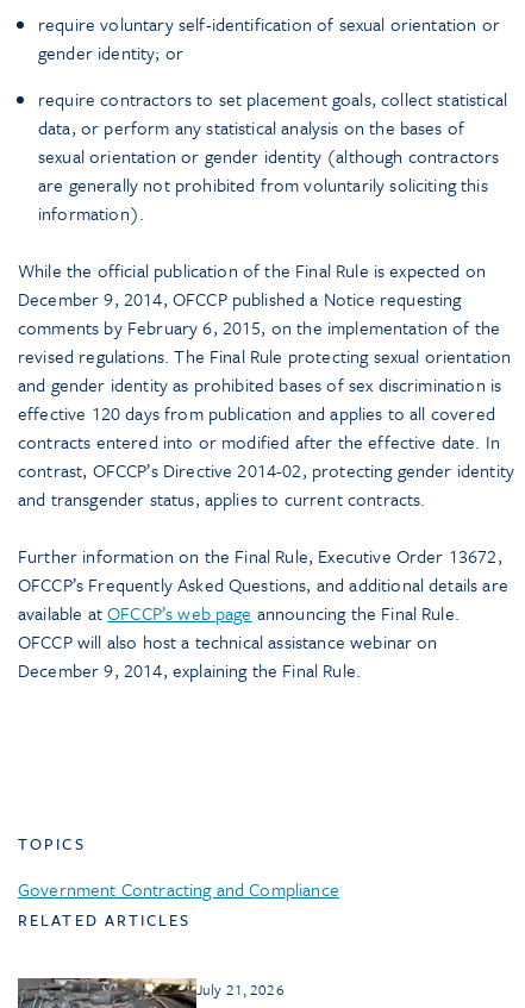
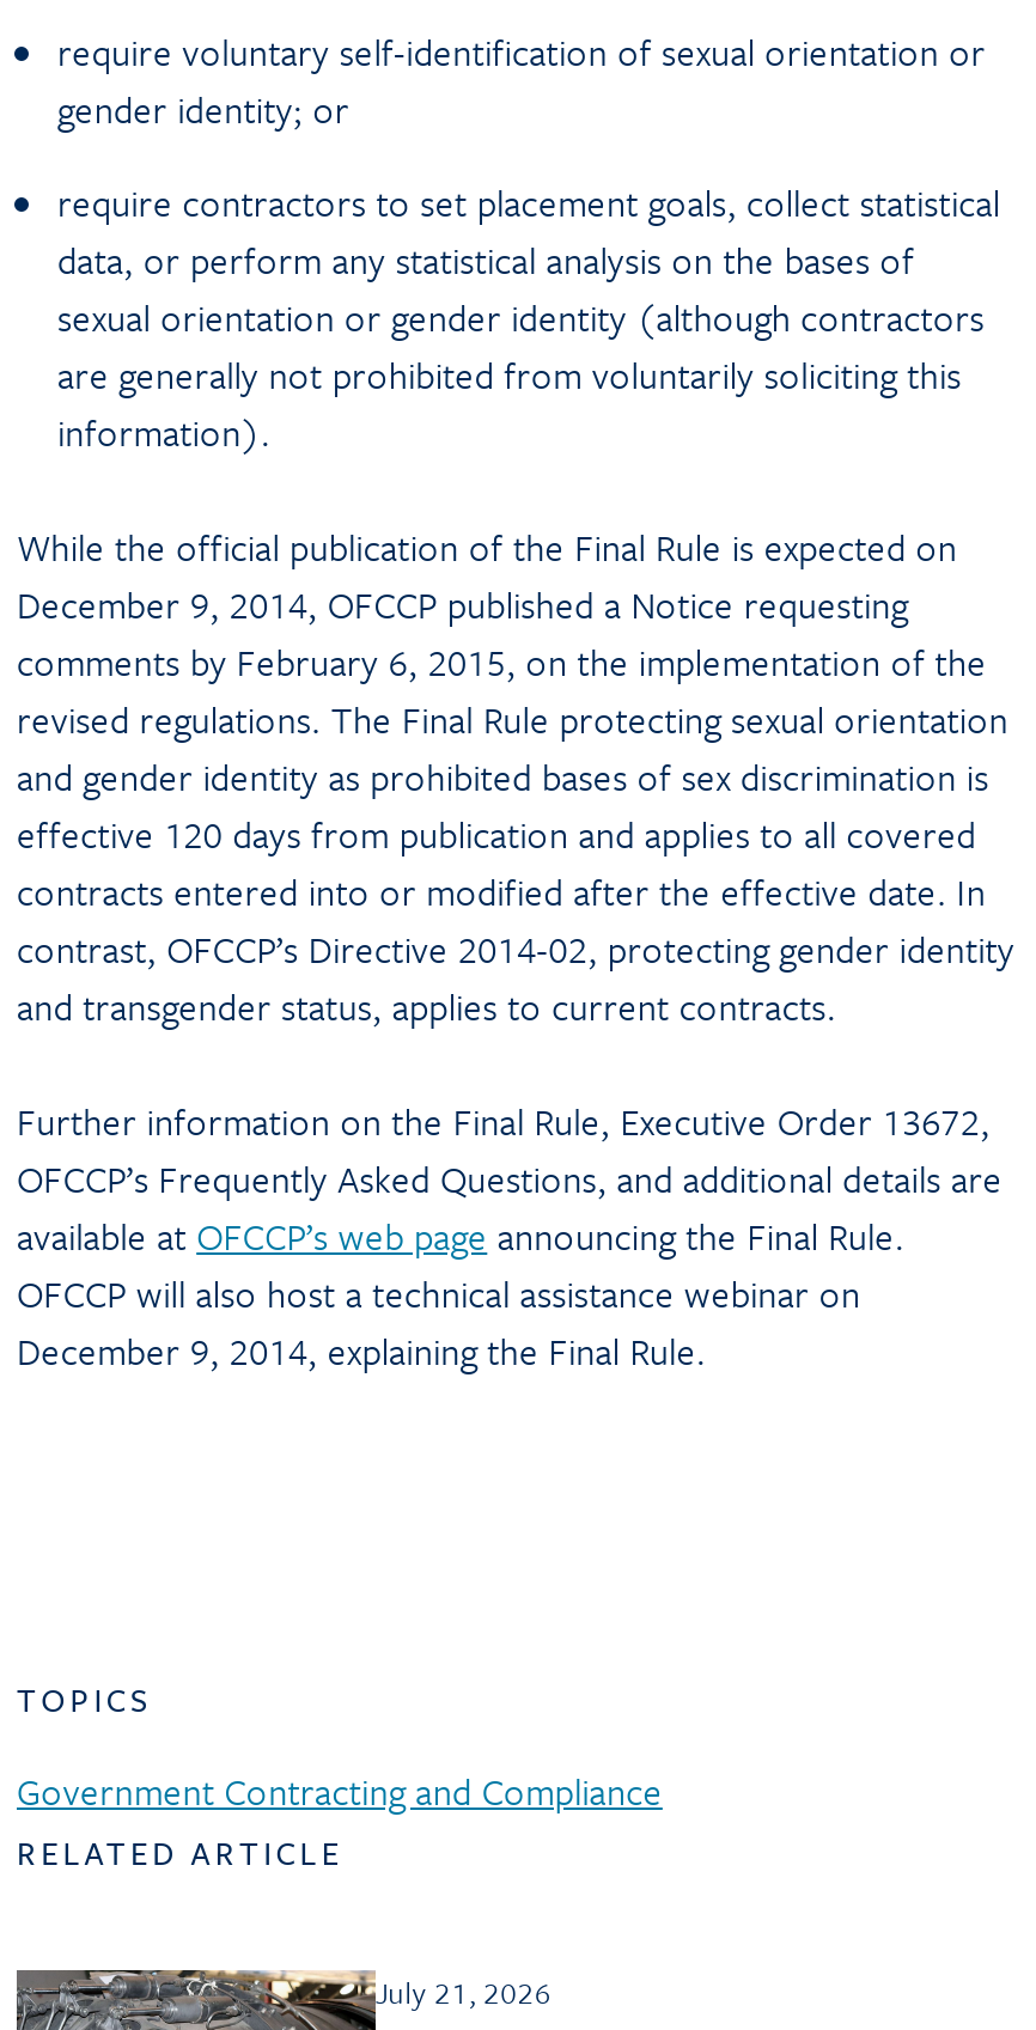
[18,907,191,931] RELATED ARTICLES -> [17,1828,343,1876] RELATED ARTICLE

